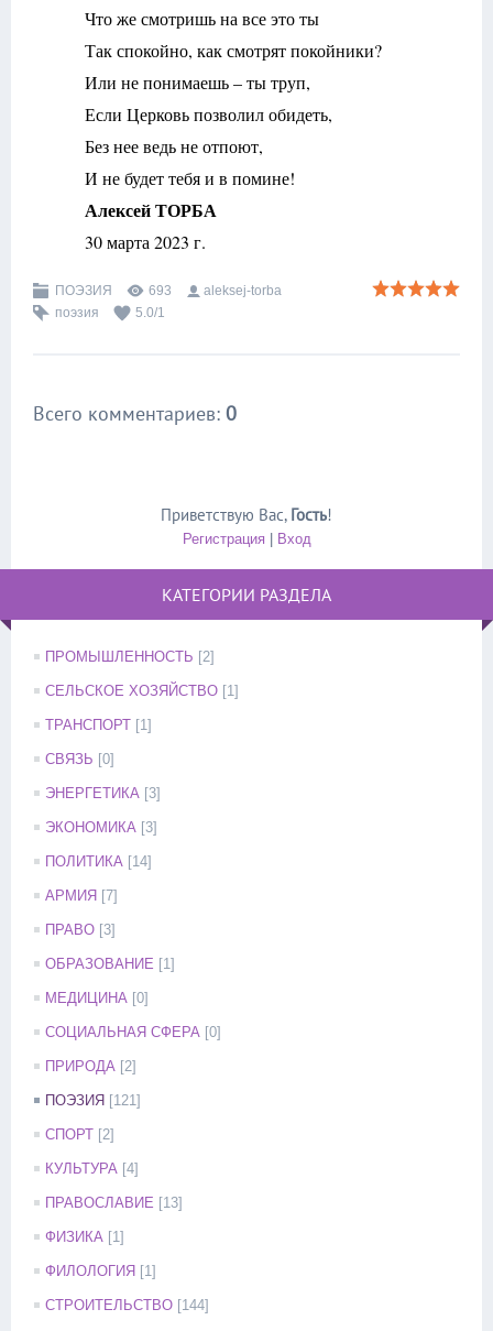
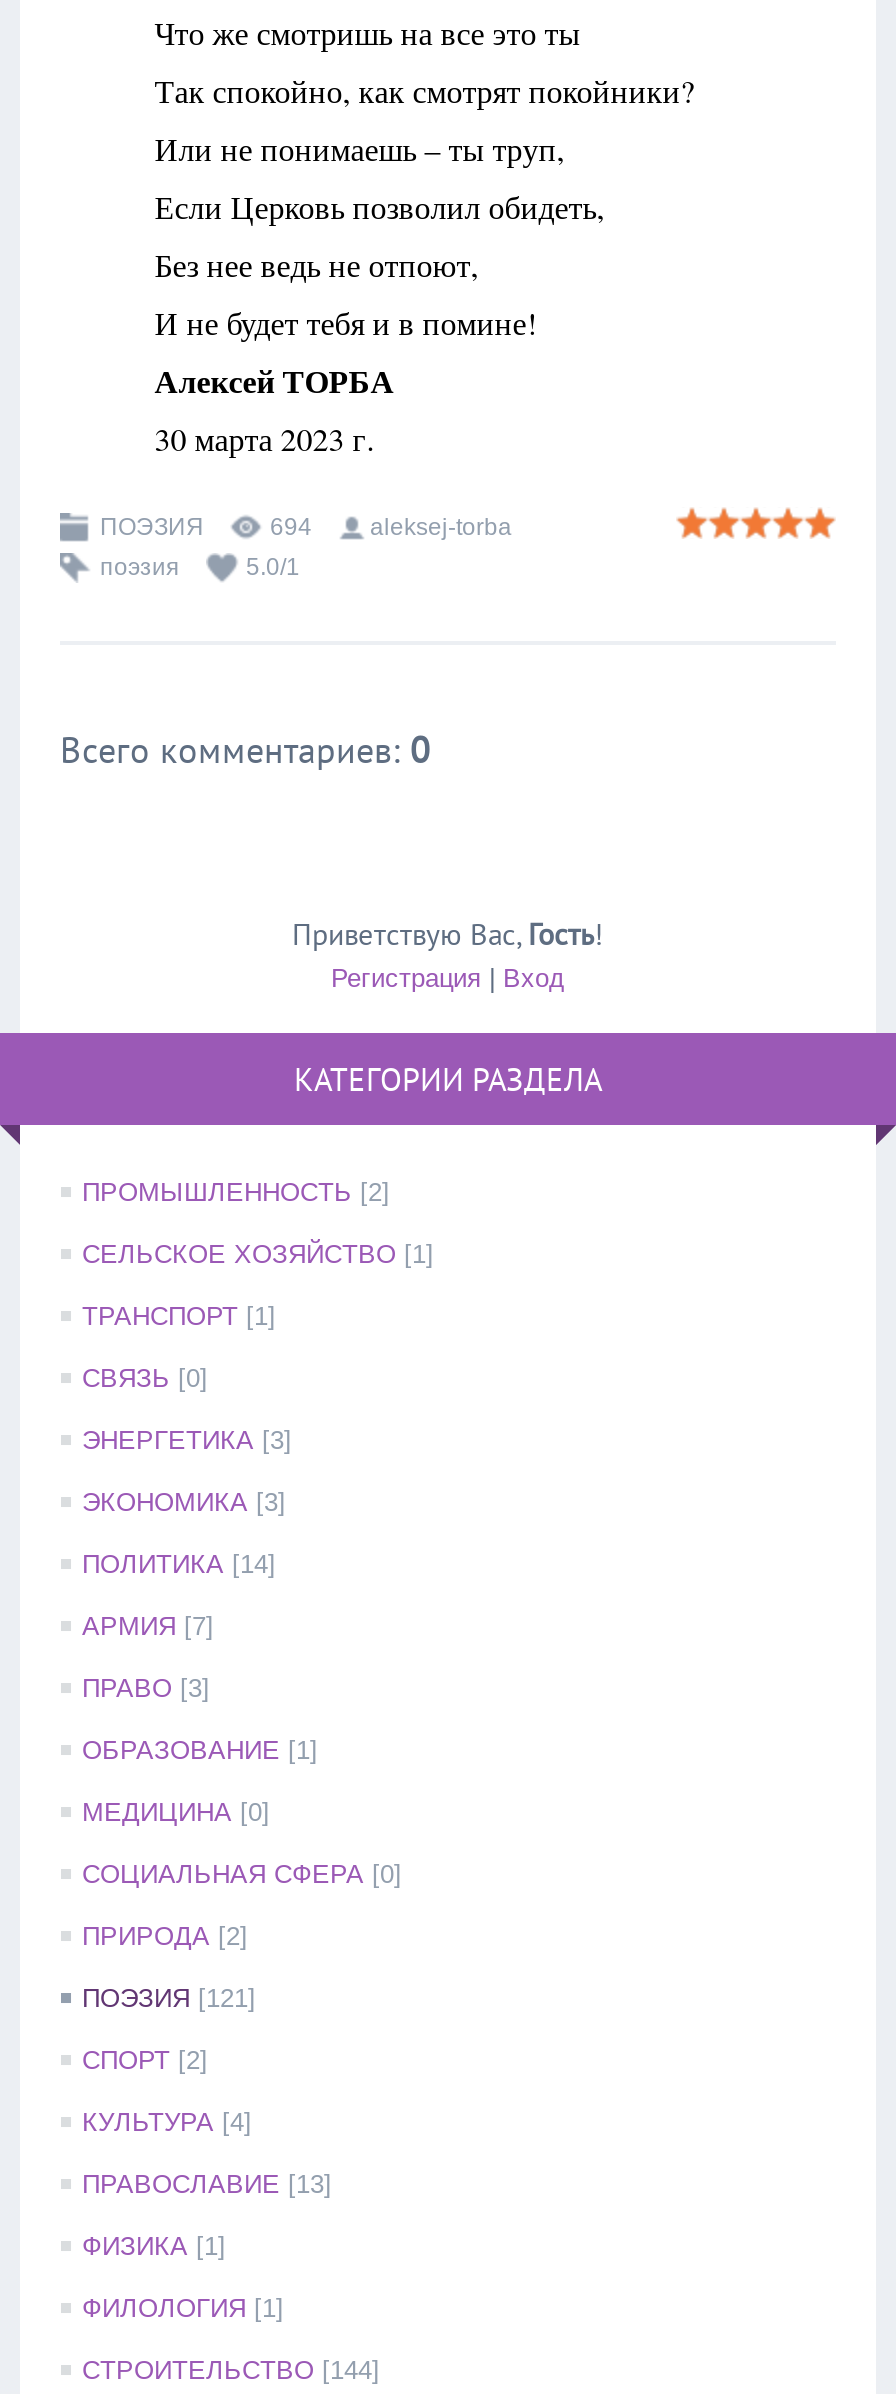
[149,283,172,298] 693 -> [270,513,312,541] 694

